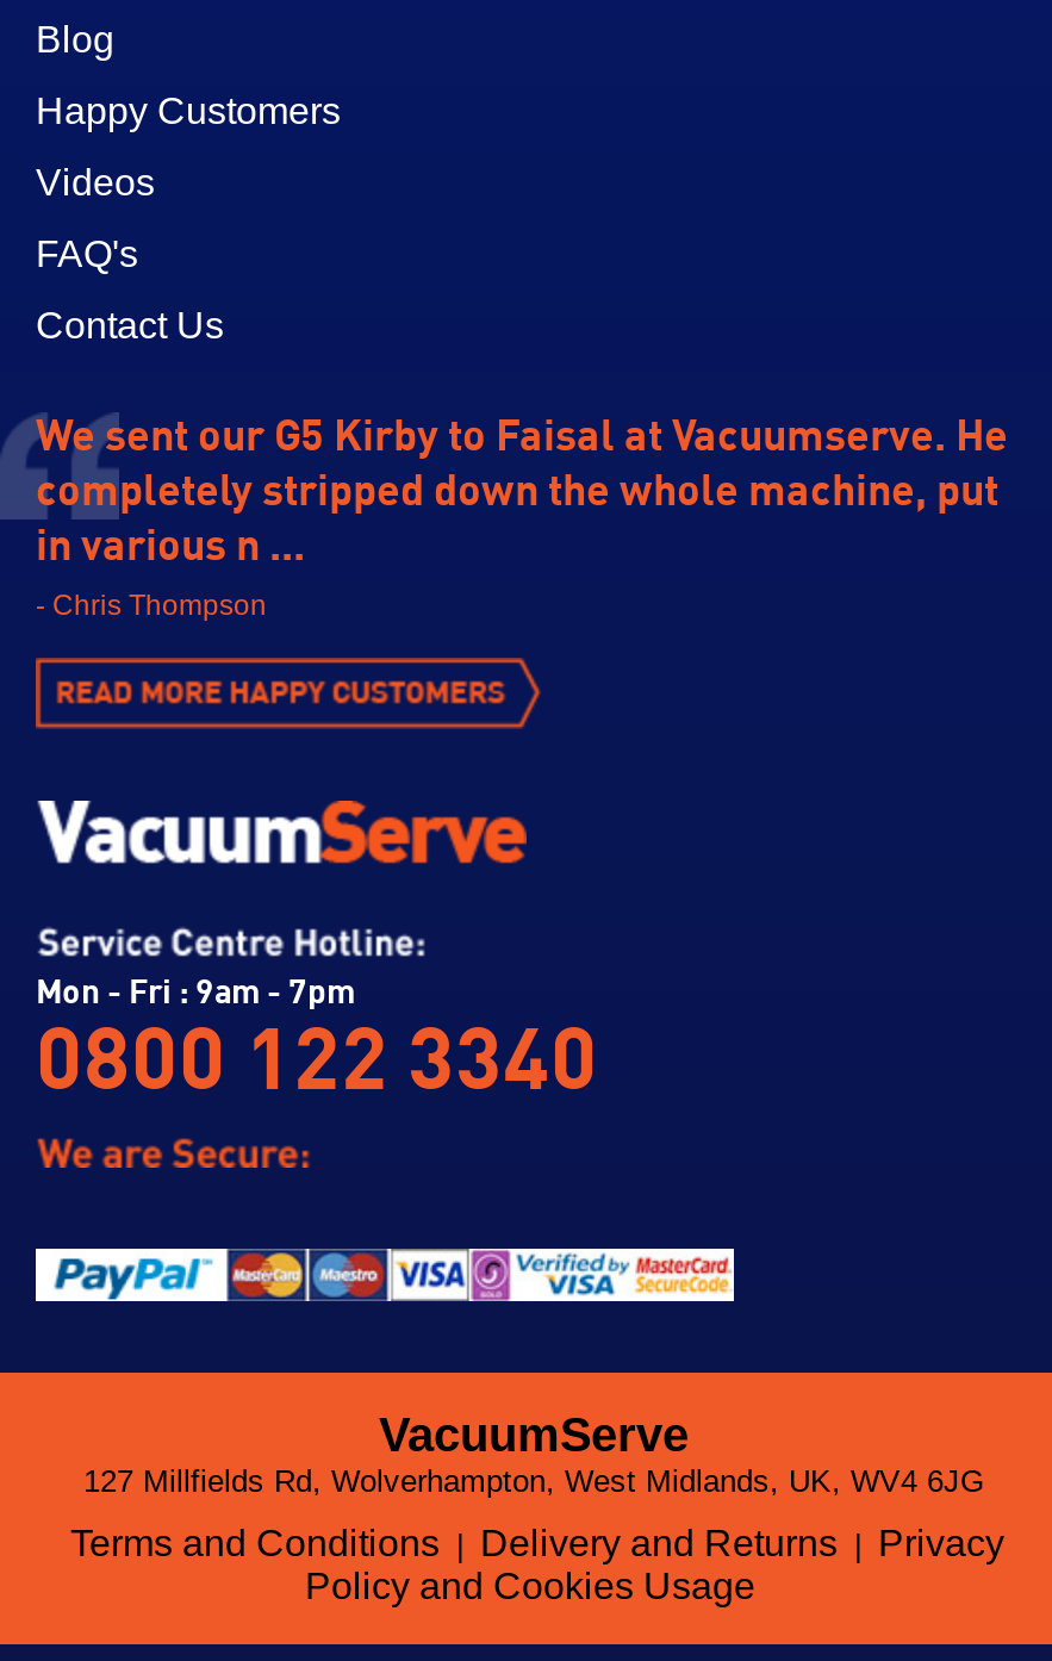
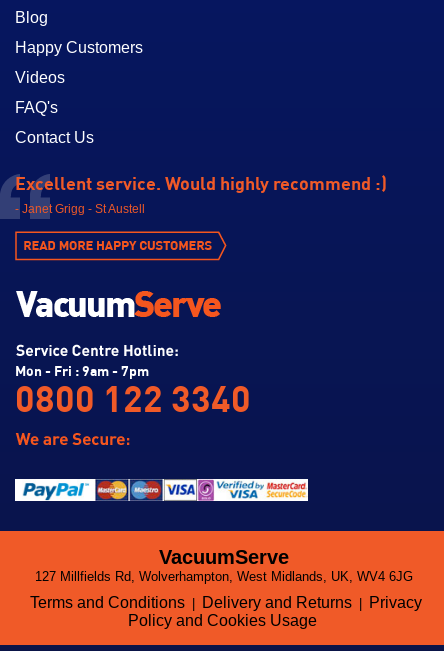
[36,416,1008,621] We sent our G5 Kirby to Faisal at Vacuumserve. He | completely stripped down the whole machine, put | in various n ... | - Chris Thompson -> [15,176,387,216] Excellent service. Would highly recommend :) | - Janet Grigg - St Austell

